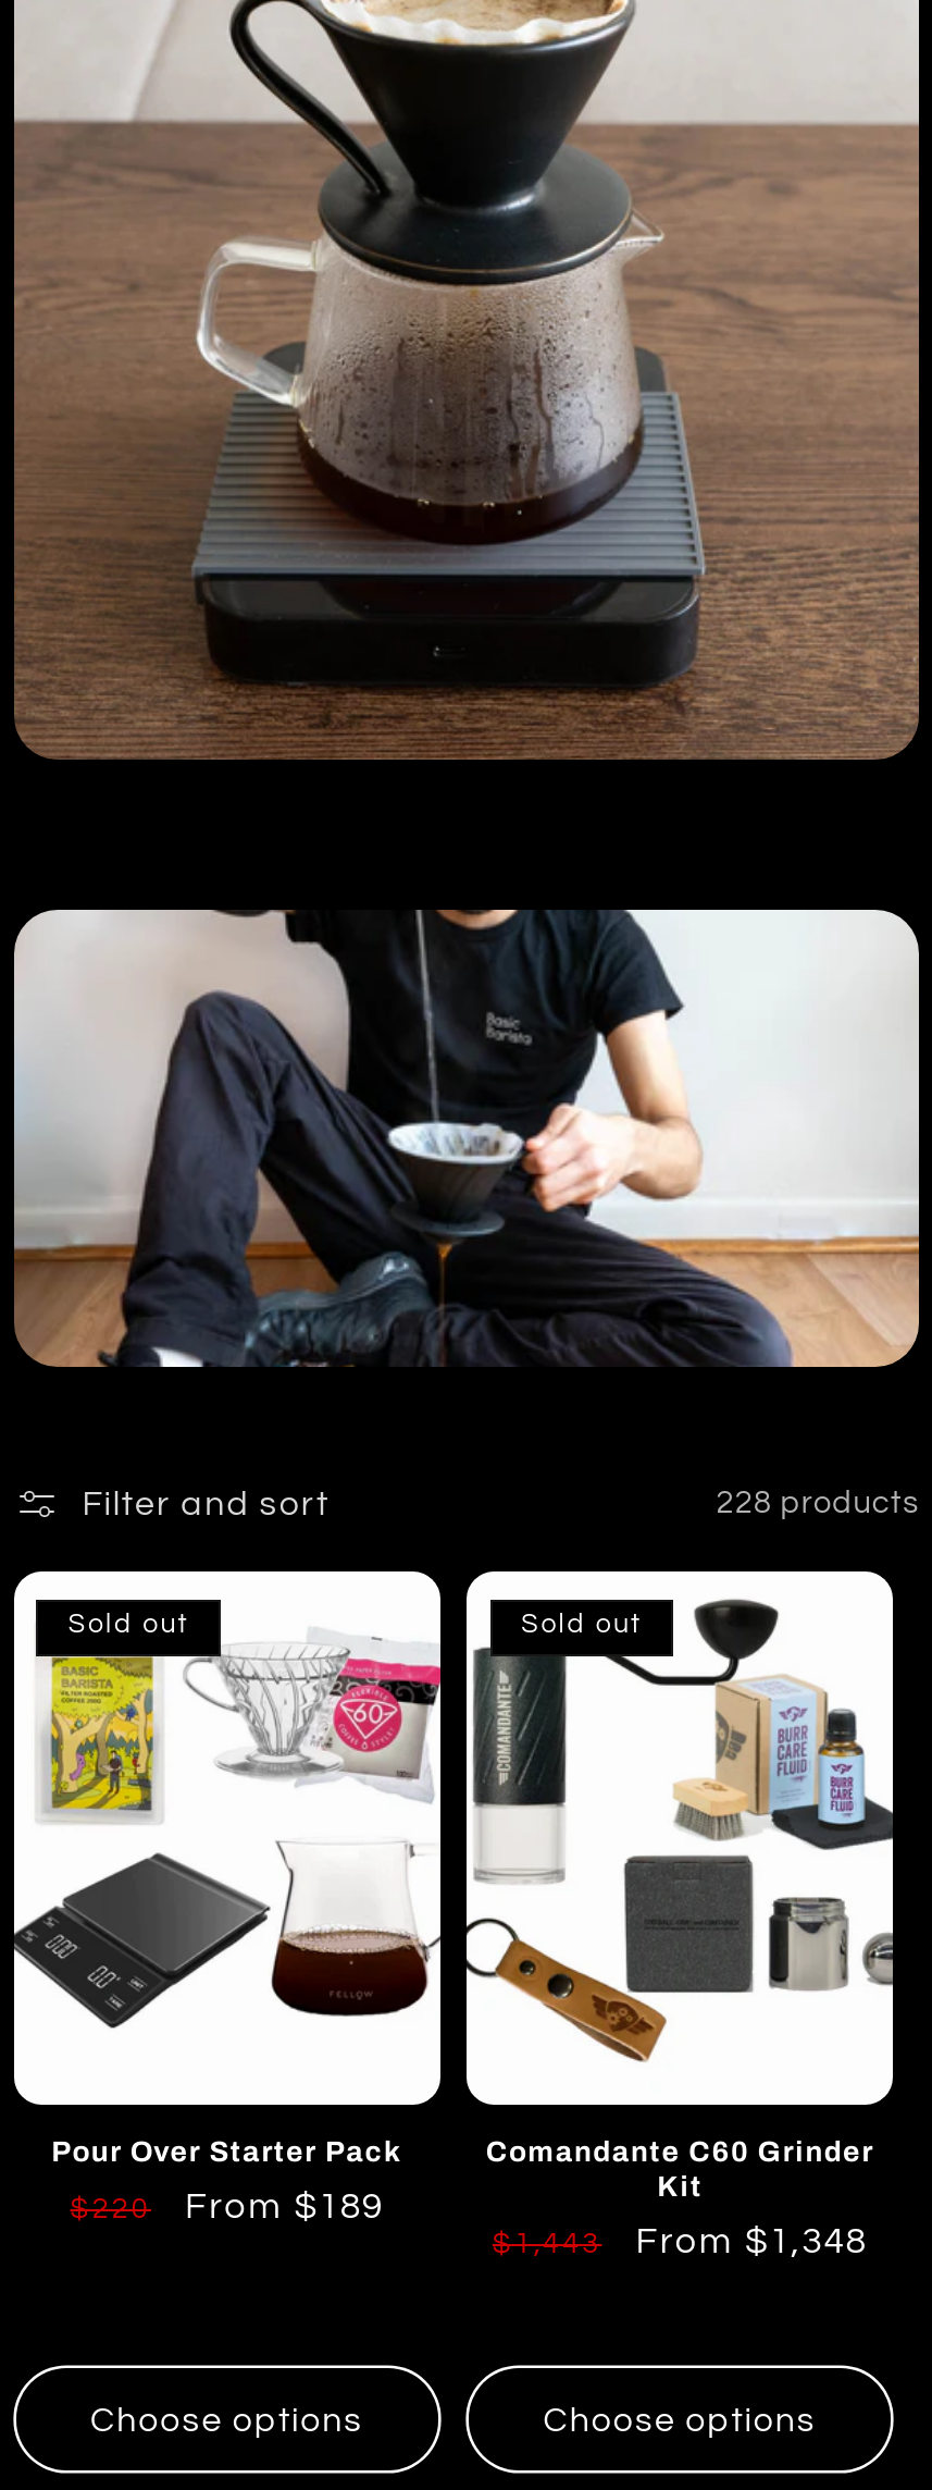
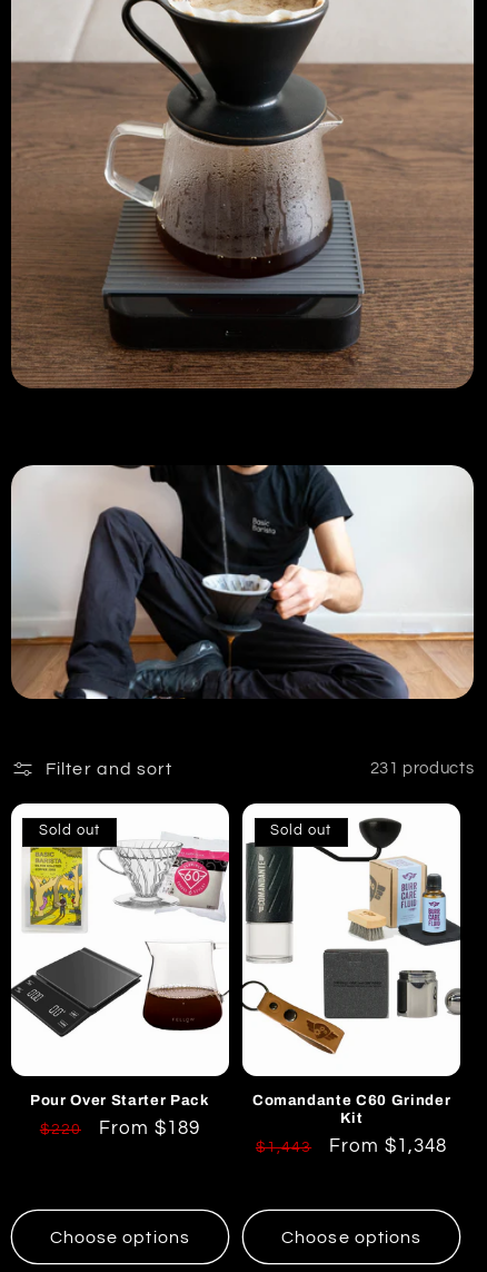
[716,1487,919,1520] 228 products -> [370,760,474,777] 231 products

